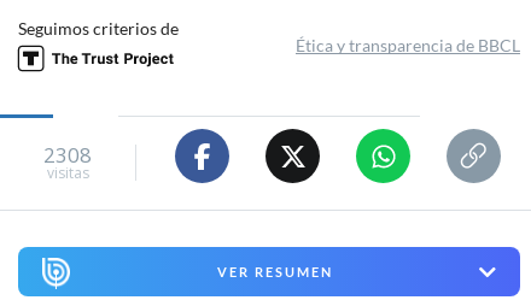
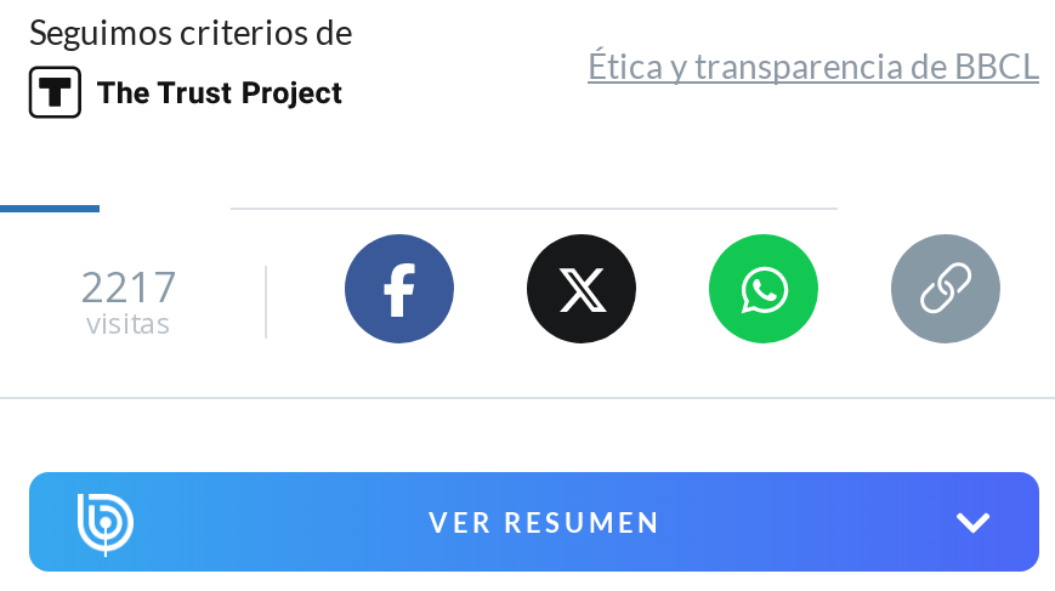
[43,141,92,169] 2308 -> [80,258,177,314] 2217

